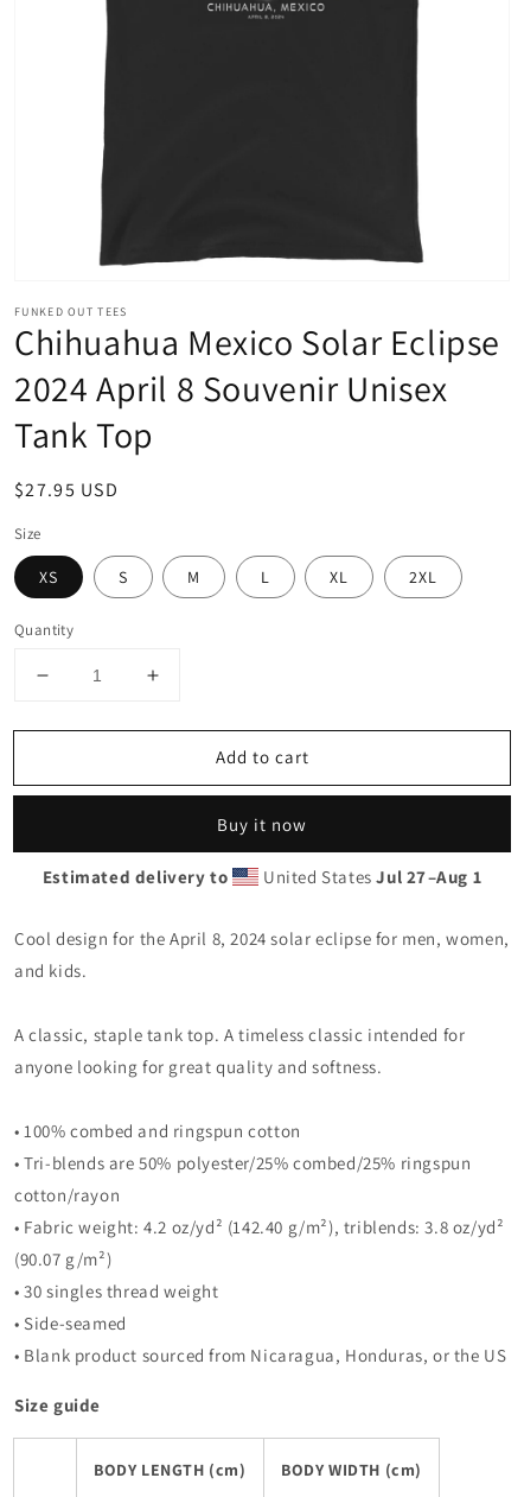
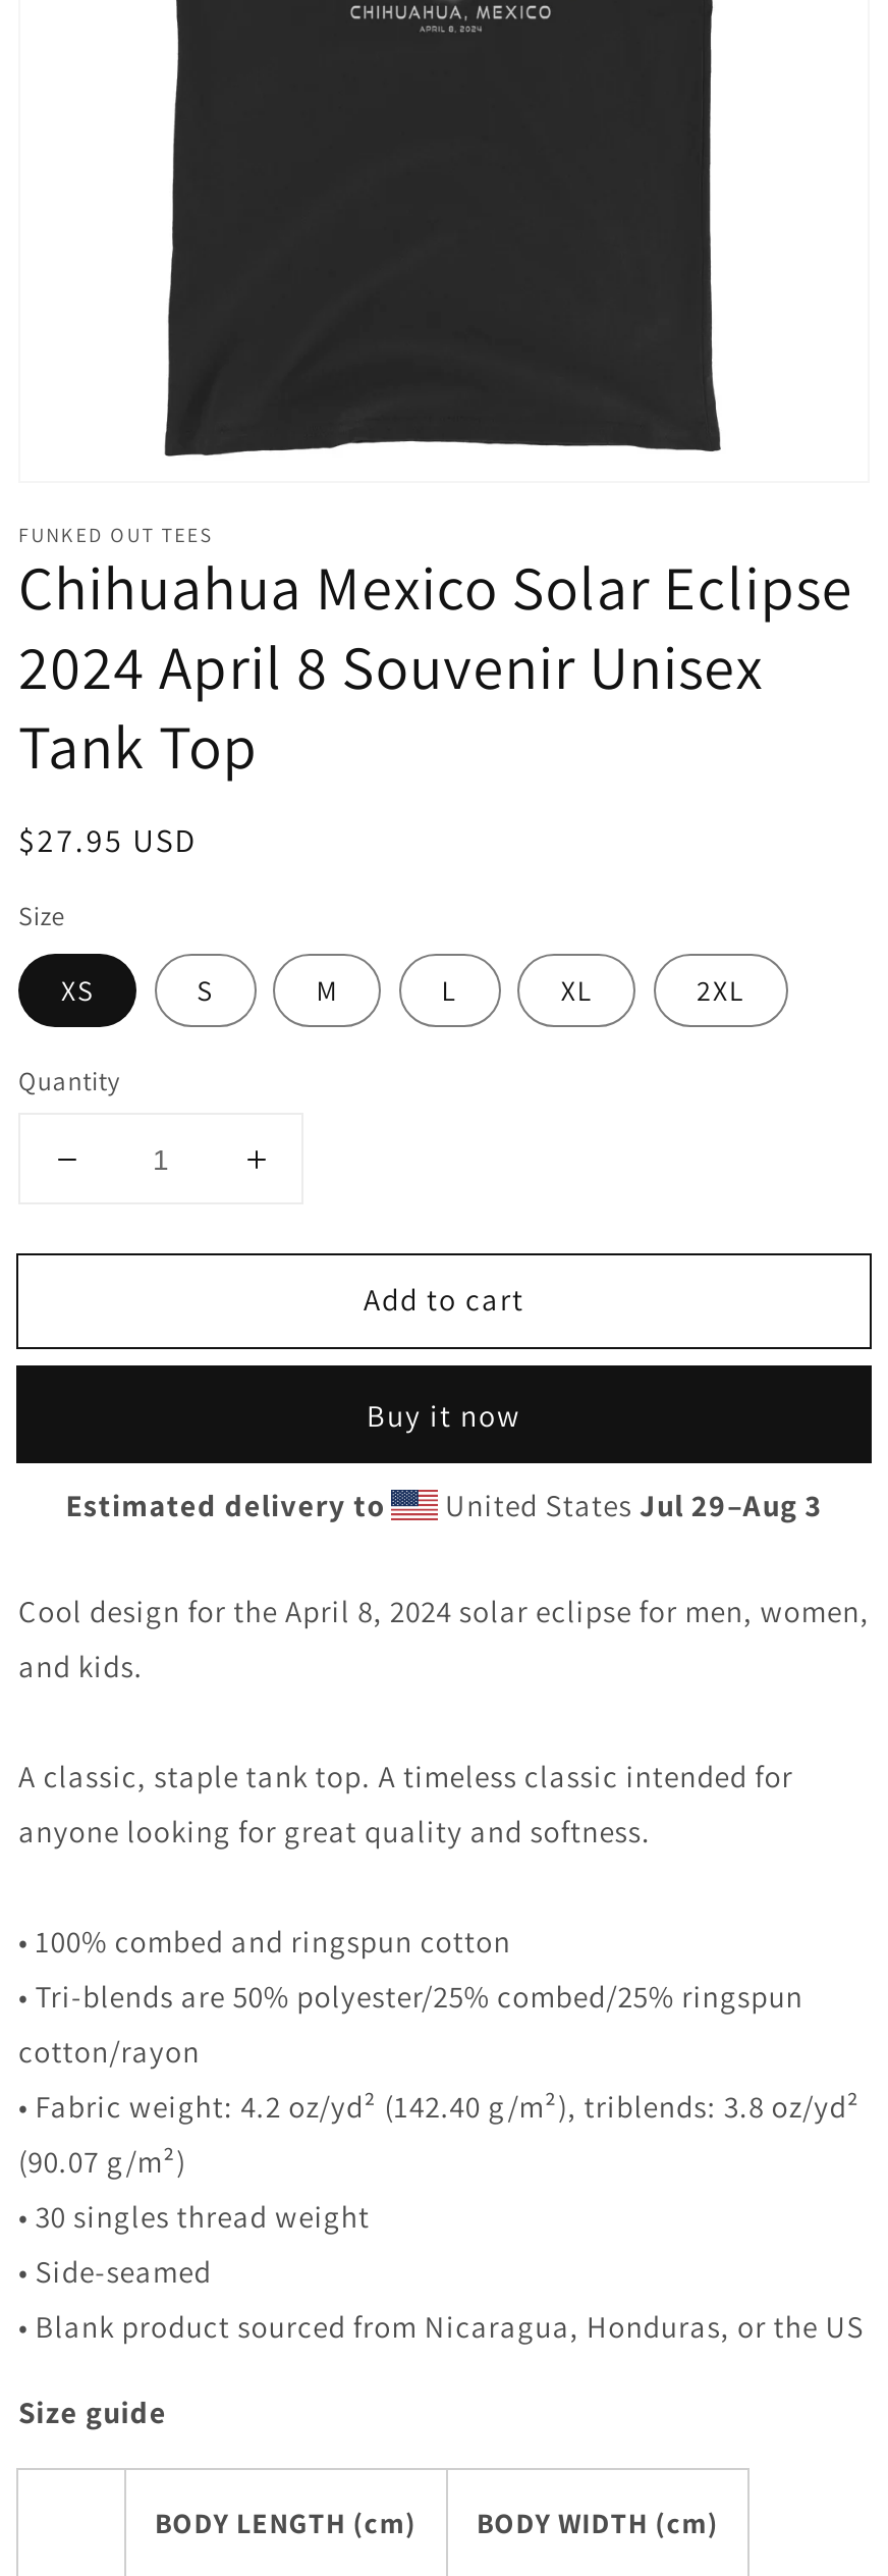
[259,865,482,888] United States Jul 27–Aug 1 -> [438,1486,822,1524] United States Jul 29–Aug 3

